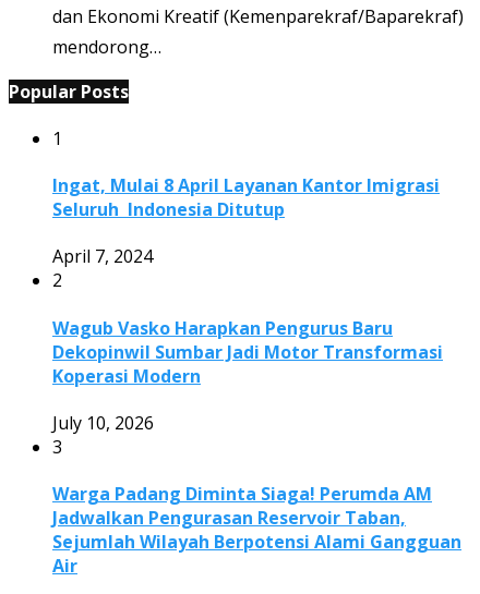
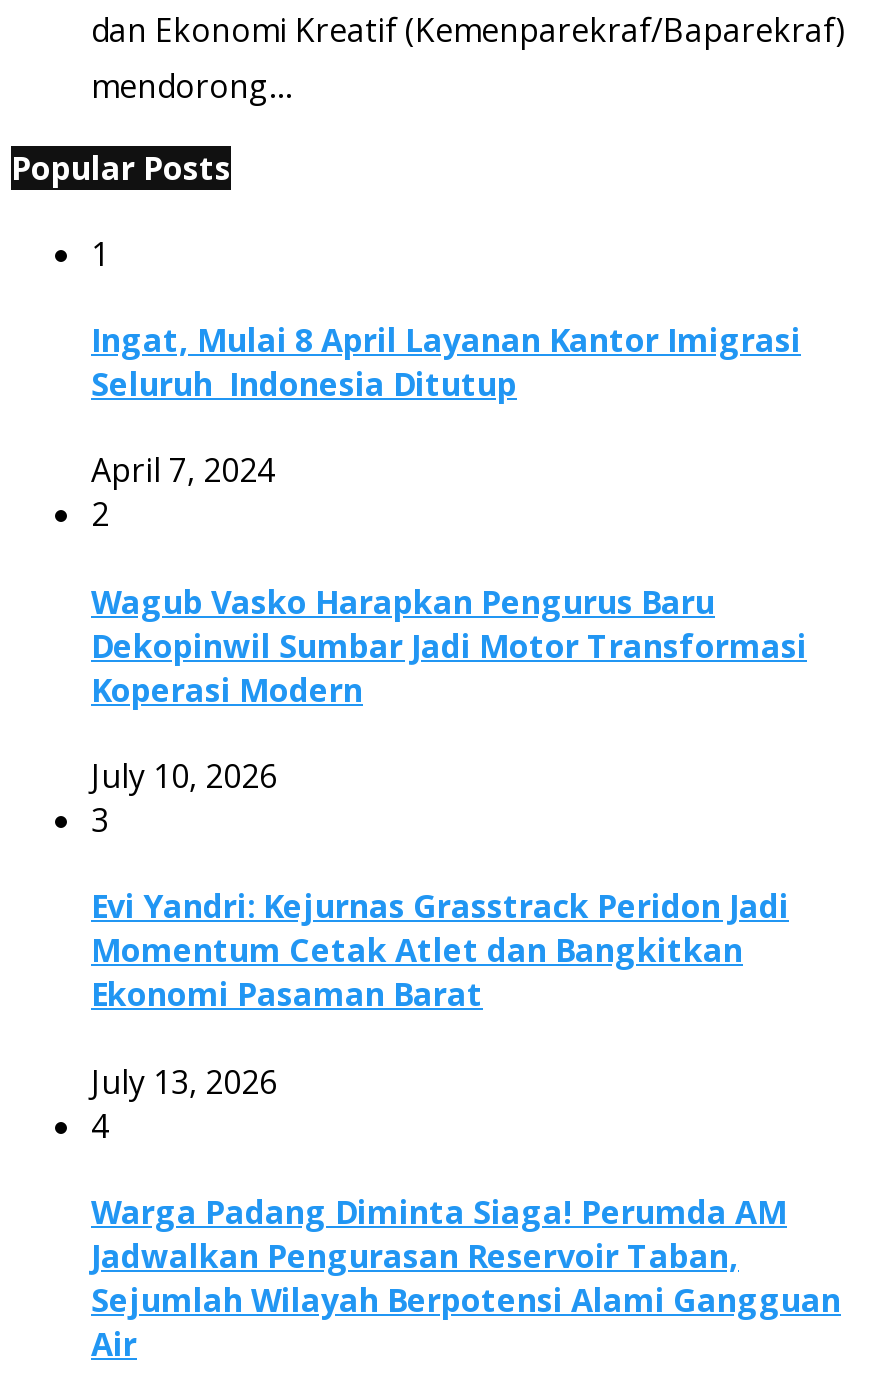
none -> [91,885,789,1147] Evi Yandri: Kejurnas Grasstrack Peridon Jadi | Momentum Cetak Atlet dan Bangkitkan | Ekonomi Pasaman Barat | July 13, 2026 | 4

